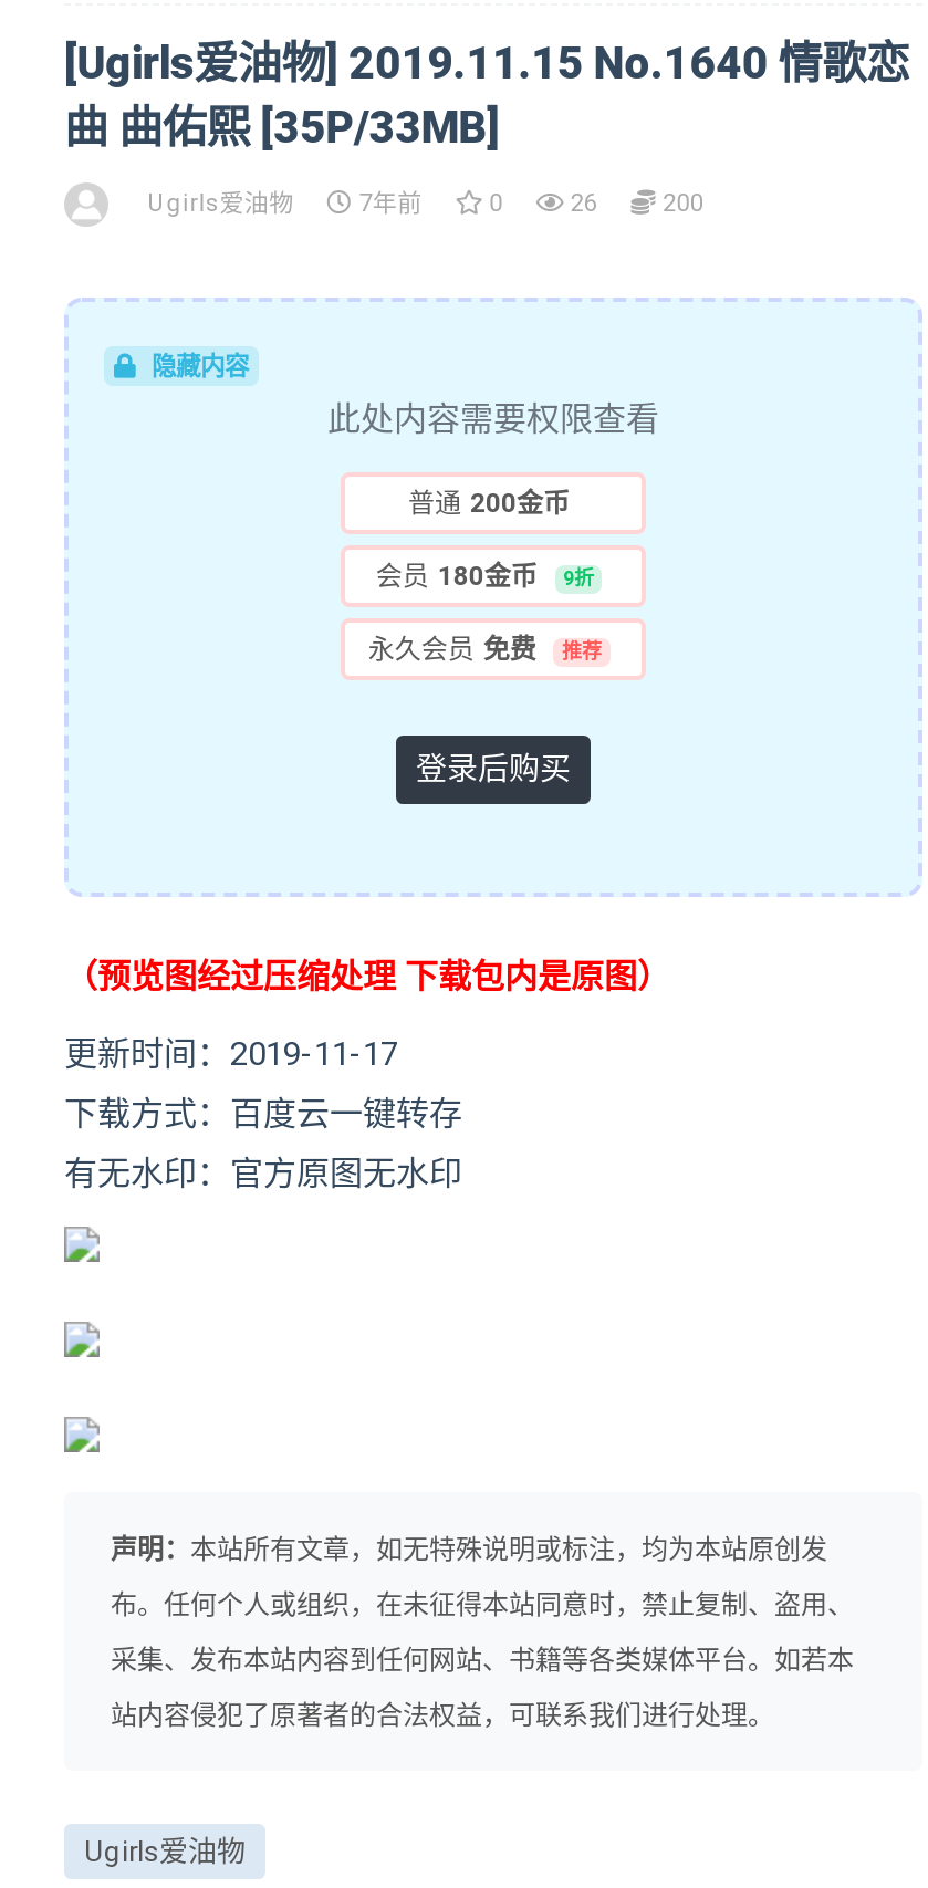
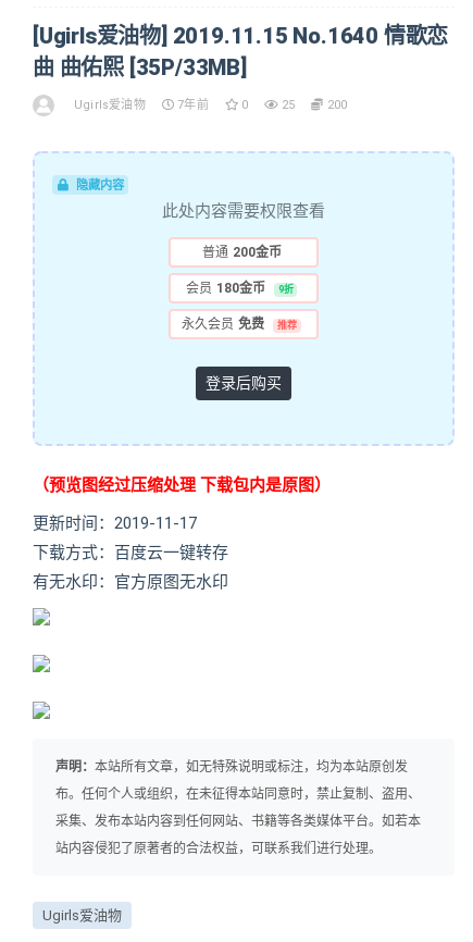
[563,189,598,218] 26 -> [278,98,295,112] 25

